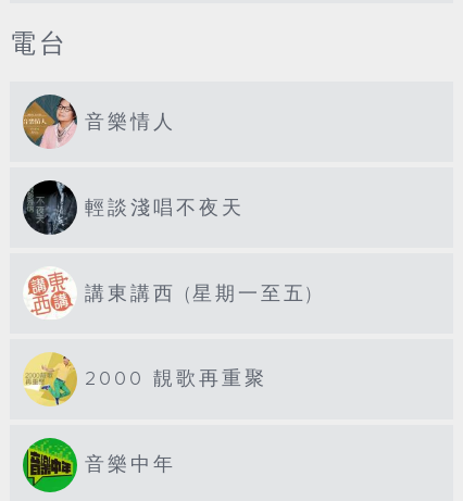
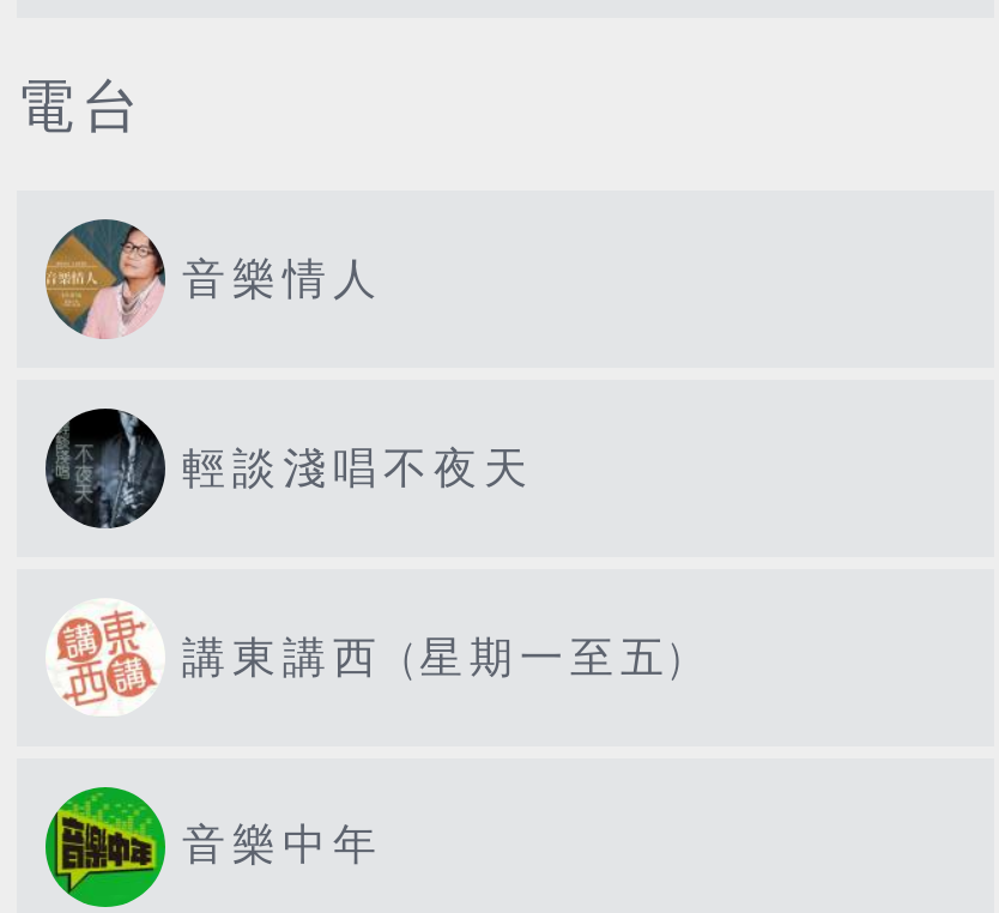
[23,352,267,406] [image] | 2000 靚歌再重聚 -> none

